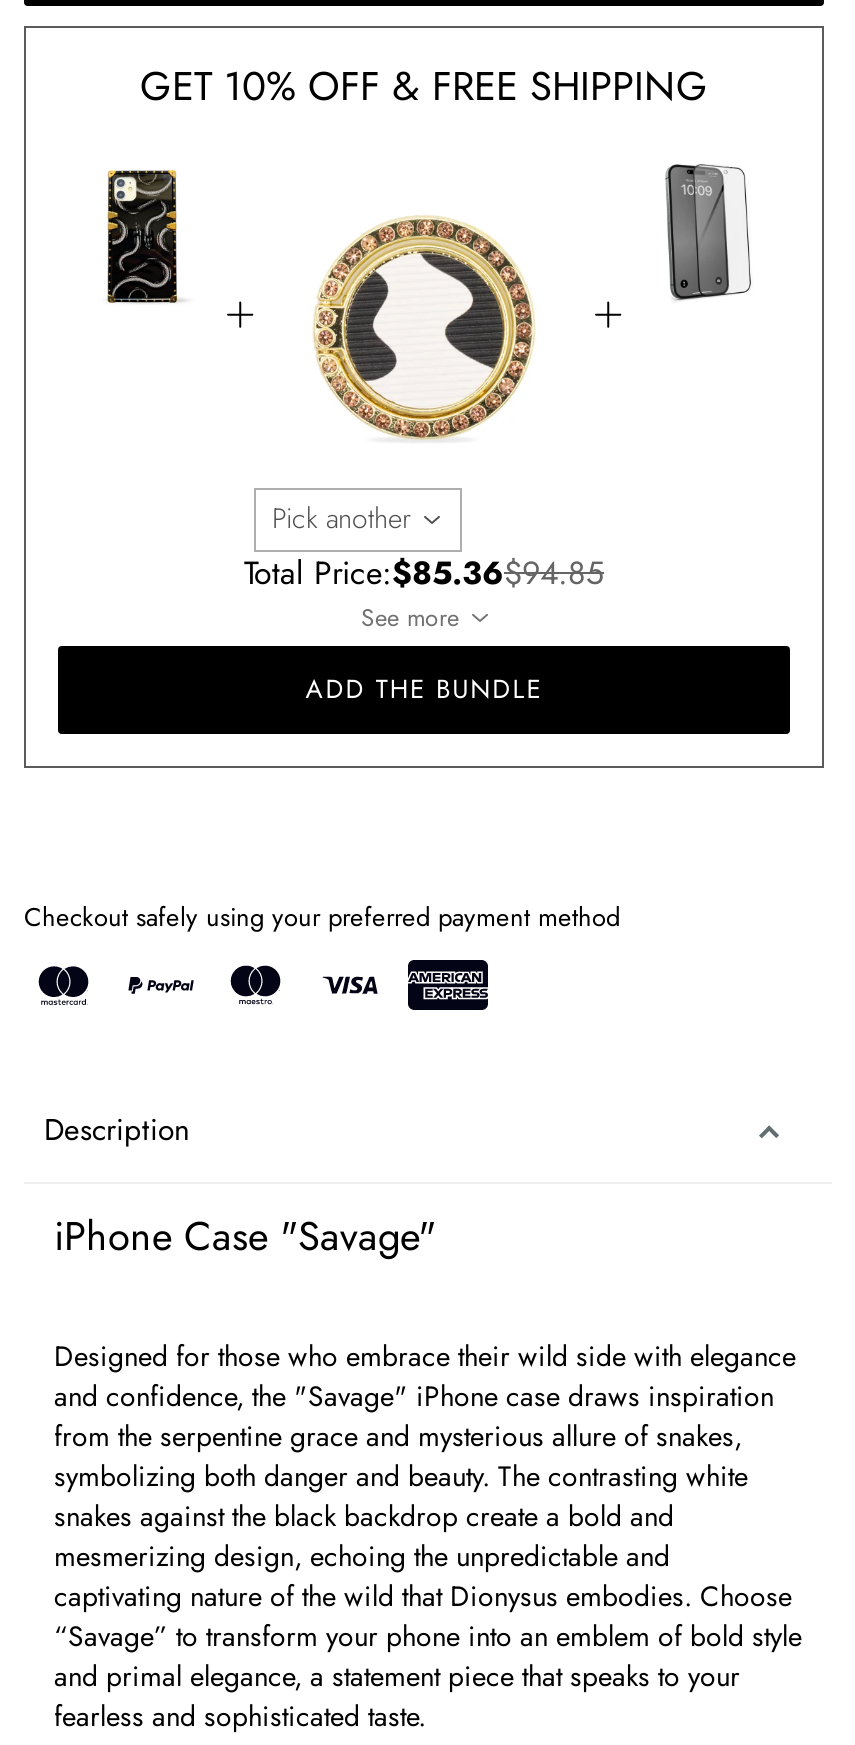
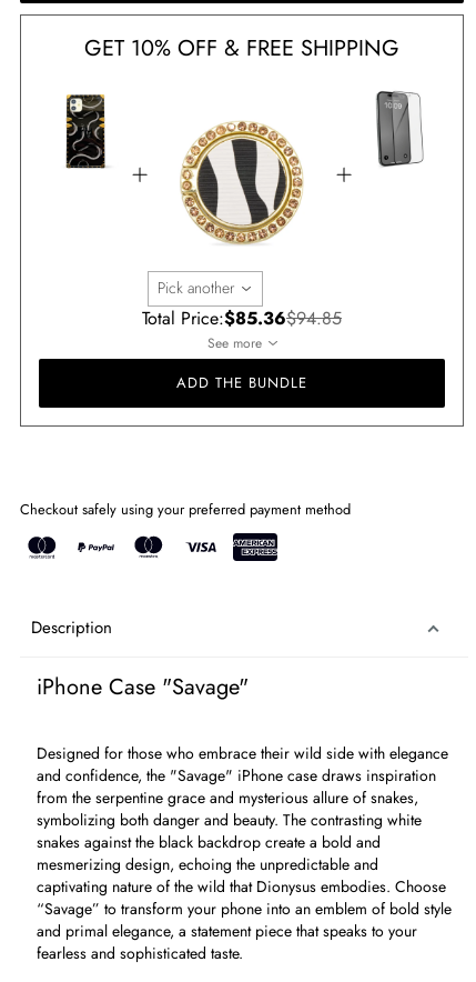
[320,218,532,436] [image] -> [185,122,301,241] [image]

